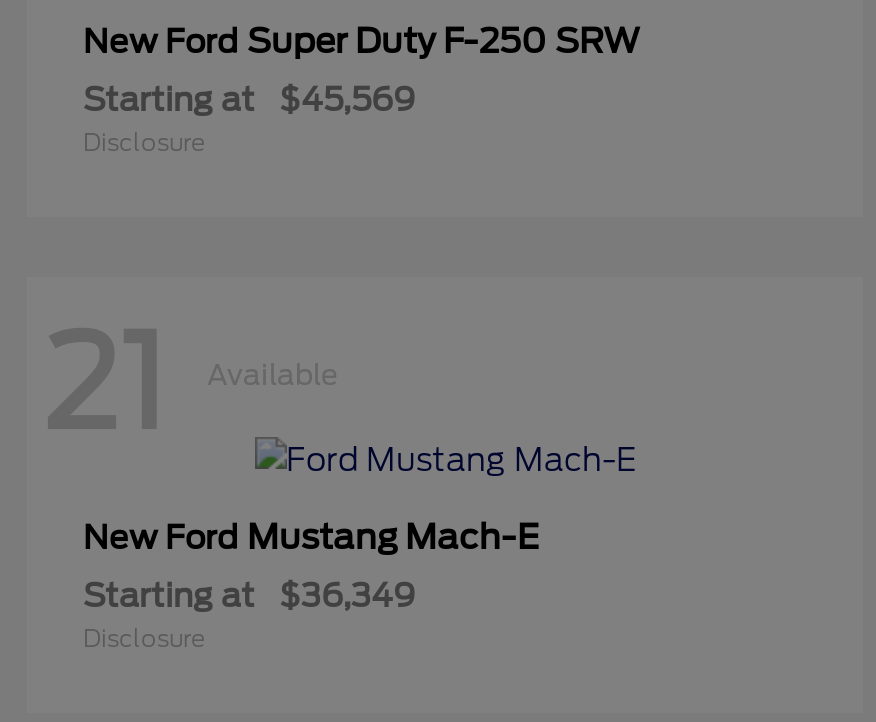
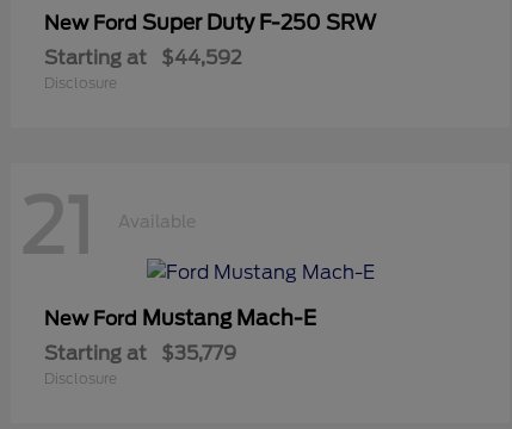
[83,82,415,120] Starting at $45,569 -> [44,47,242,70] Starting at $44,592
[83,577,415,615] Starting at $36,349 -> [44,342,236,365] Starting at $35,779

